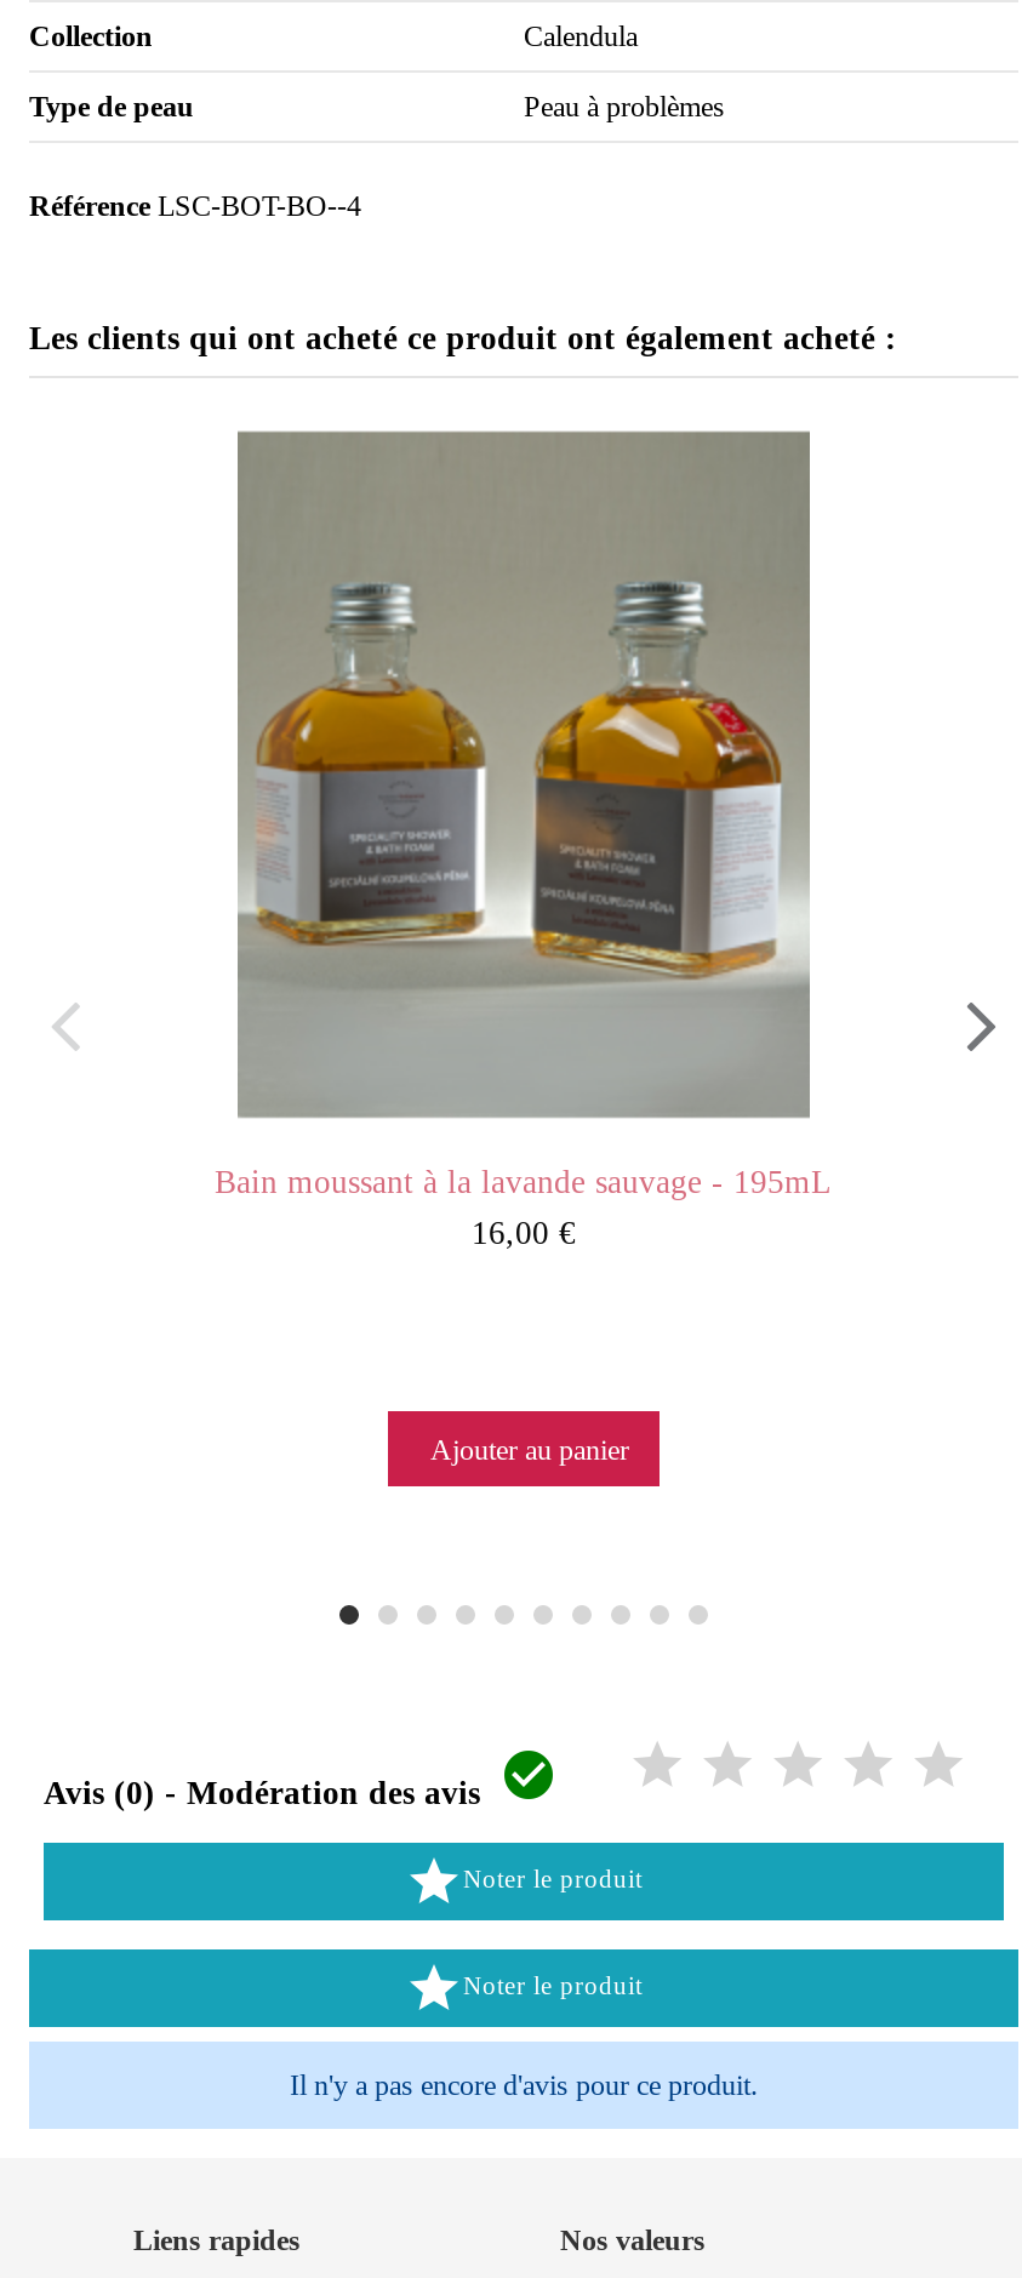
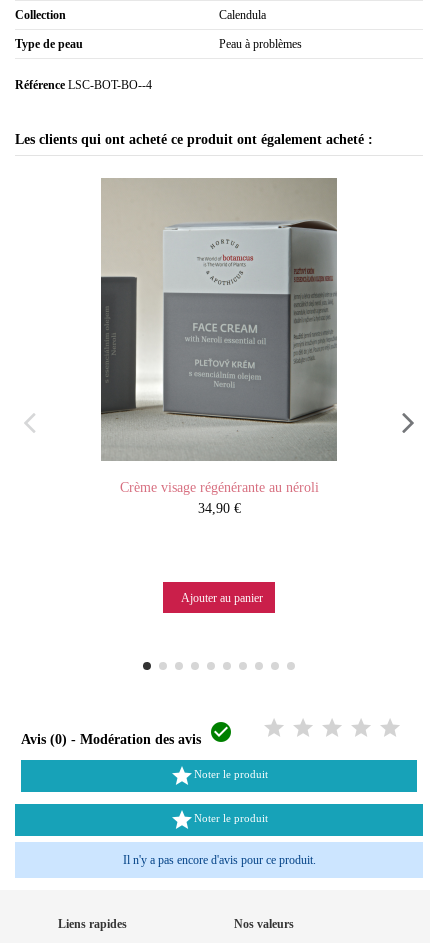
[238,434,810,1026] [image] -> [101,180,337,424] [image]
[215,1164,833,1251] Bain moussant à la lavande sauvage - 195mL | 16,00 € -> [119,480,318,516] Crème visage régénérante au néroli | 34,90 €

